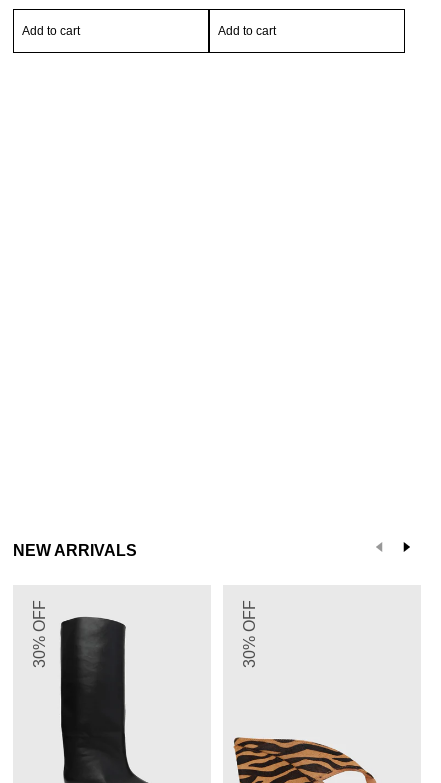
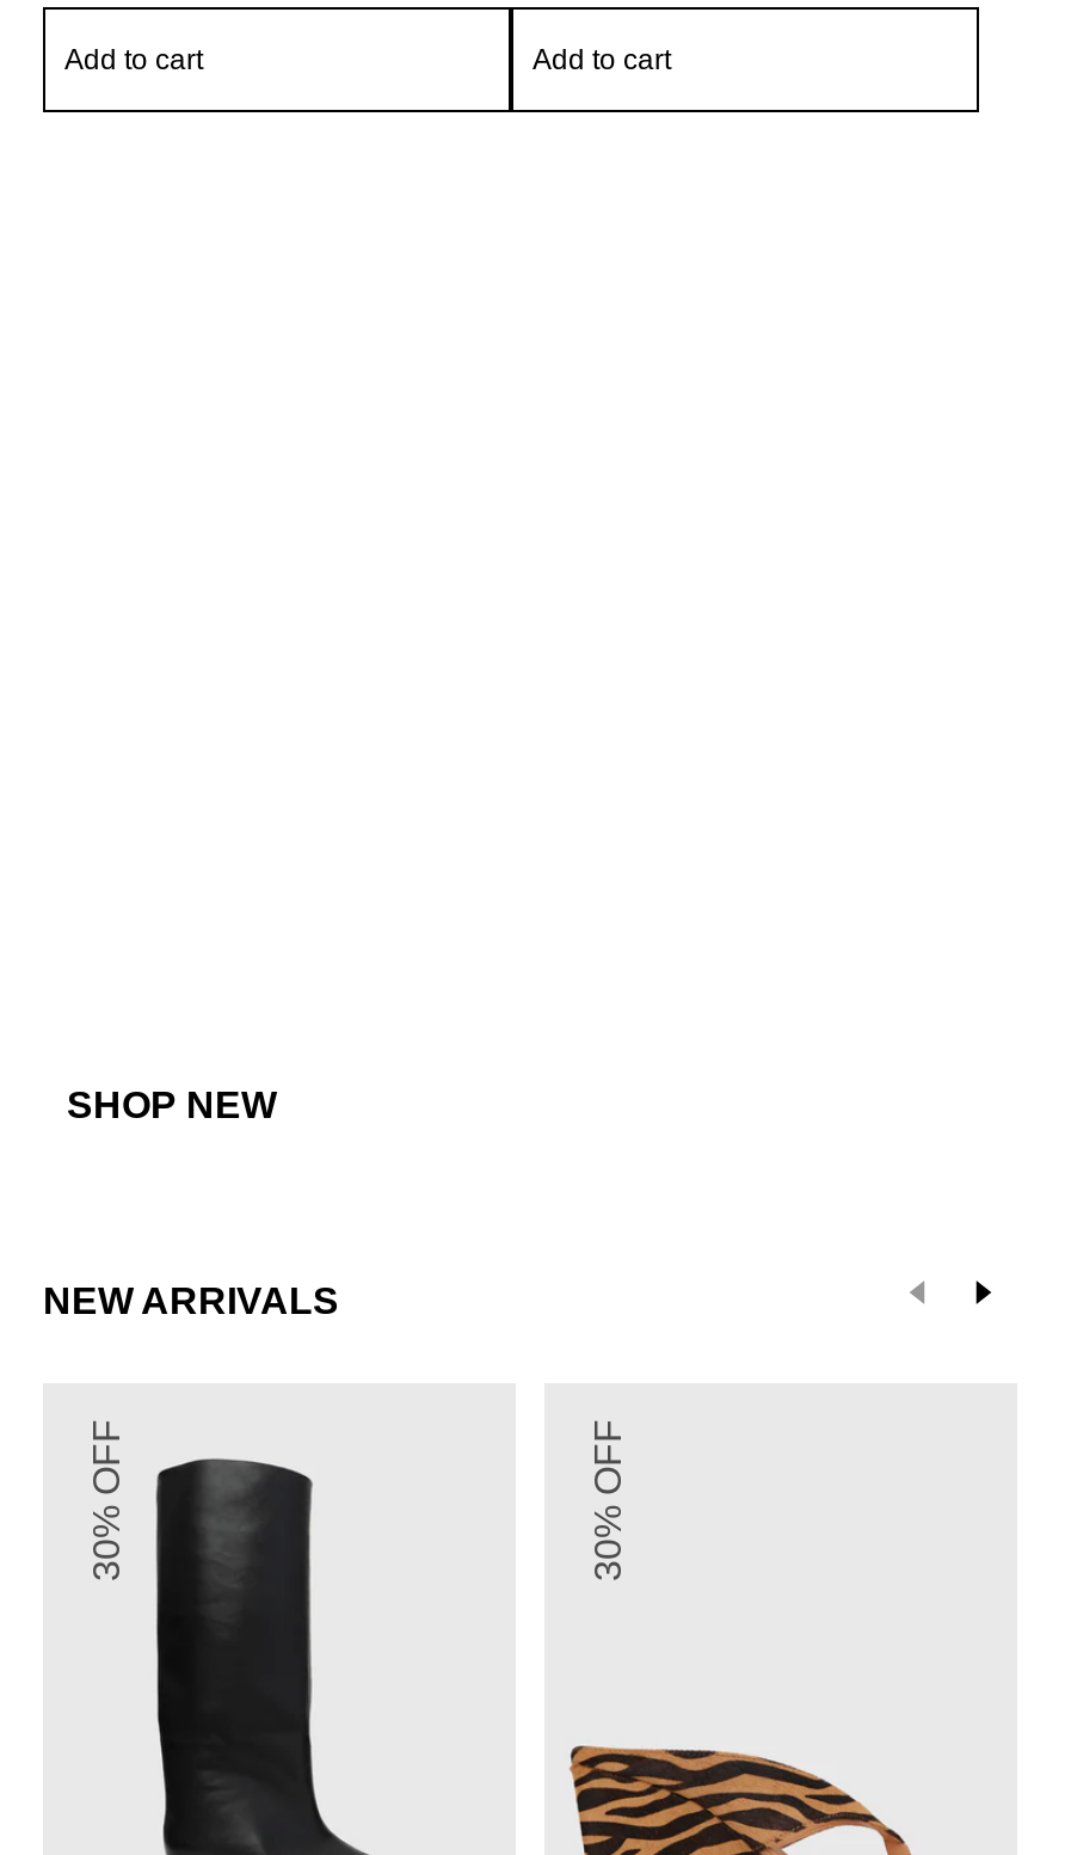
none -> [67,1084,277,1124] SHOP NEW

